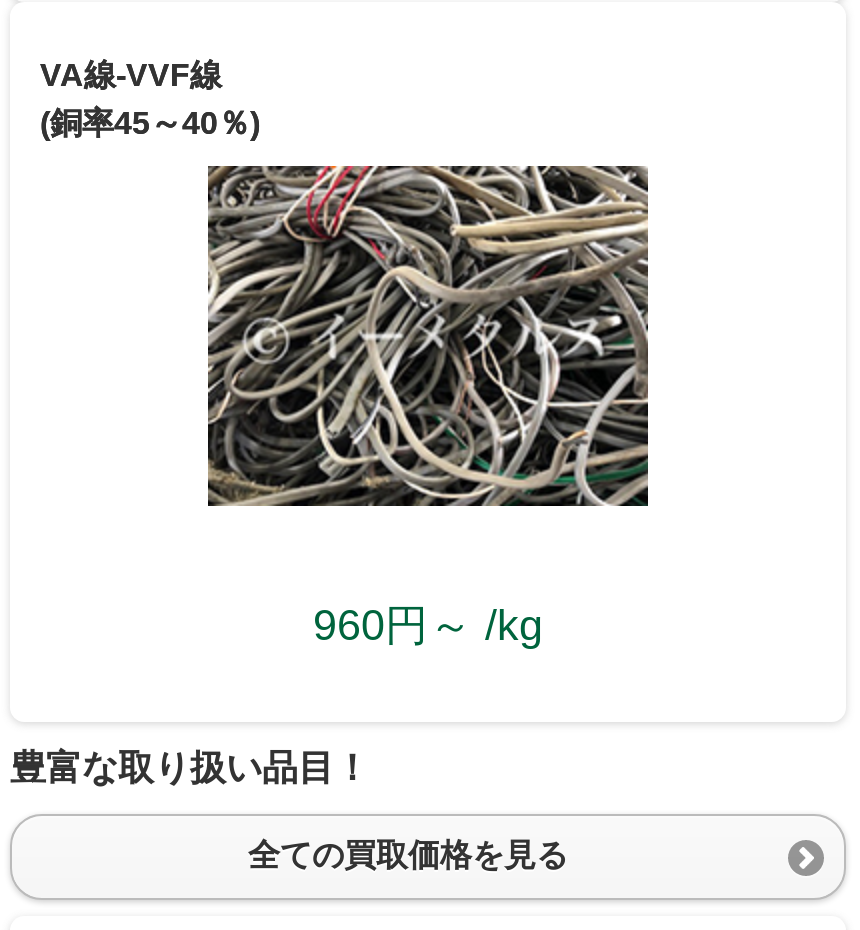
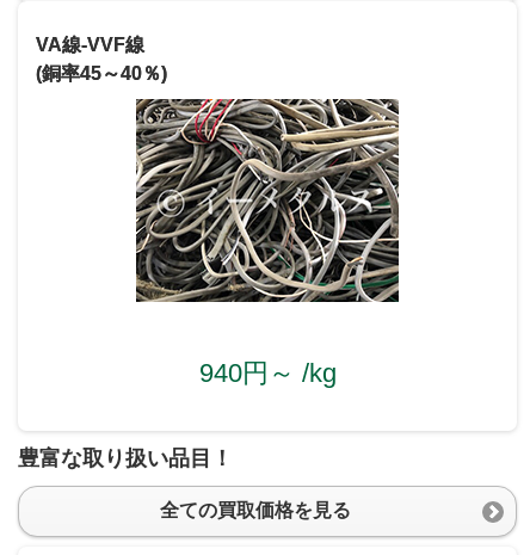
[313,601,543,651] 960円～/kg -> [199,359,336,388] 940円～/kg

